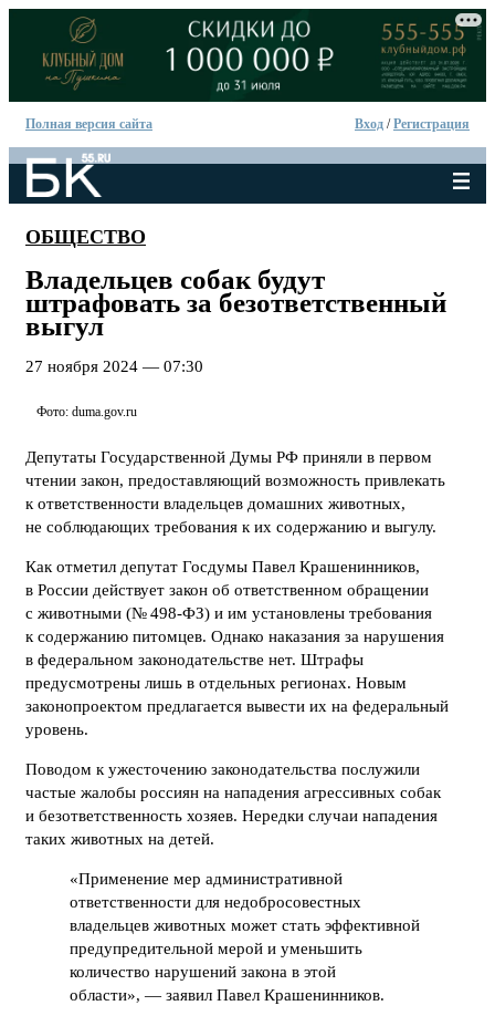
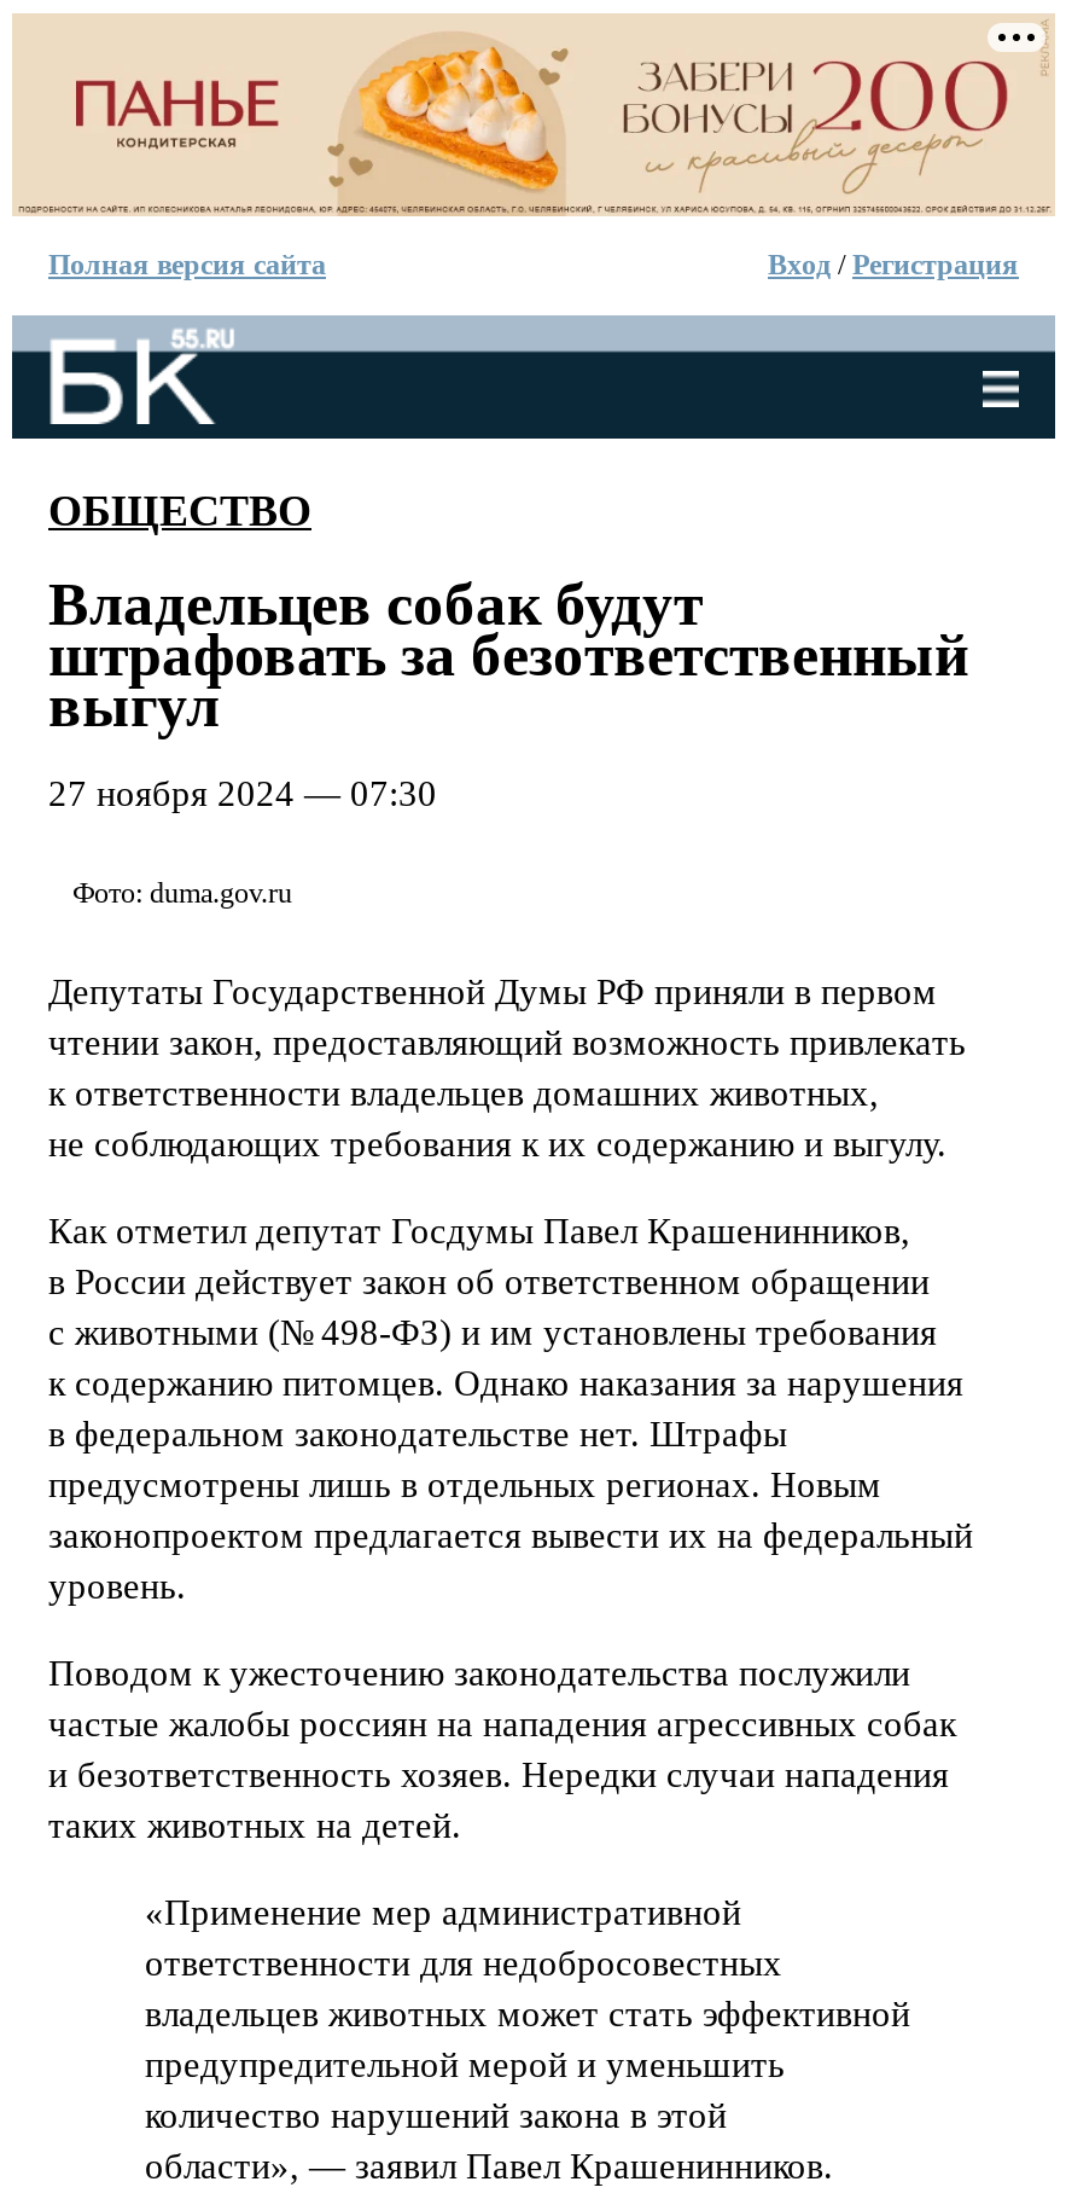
[8,8,487,103] [image] -> [12,13,1055,216] [image]

